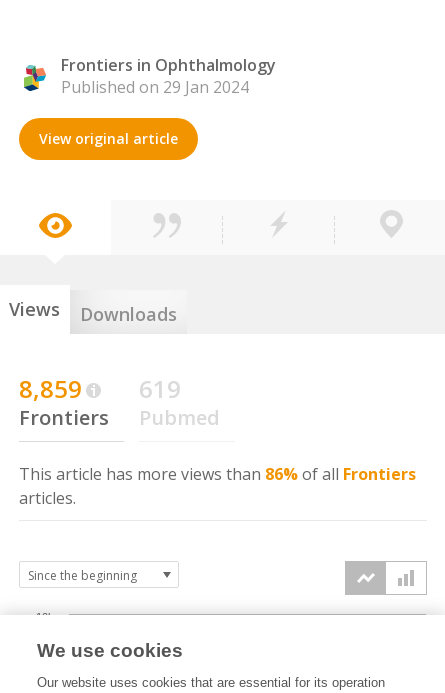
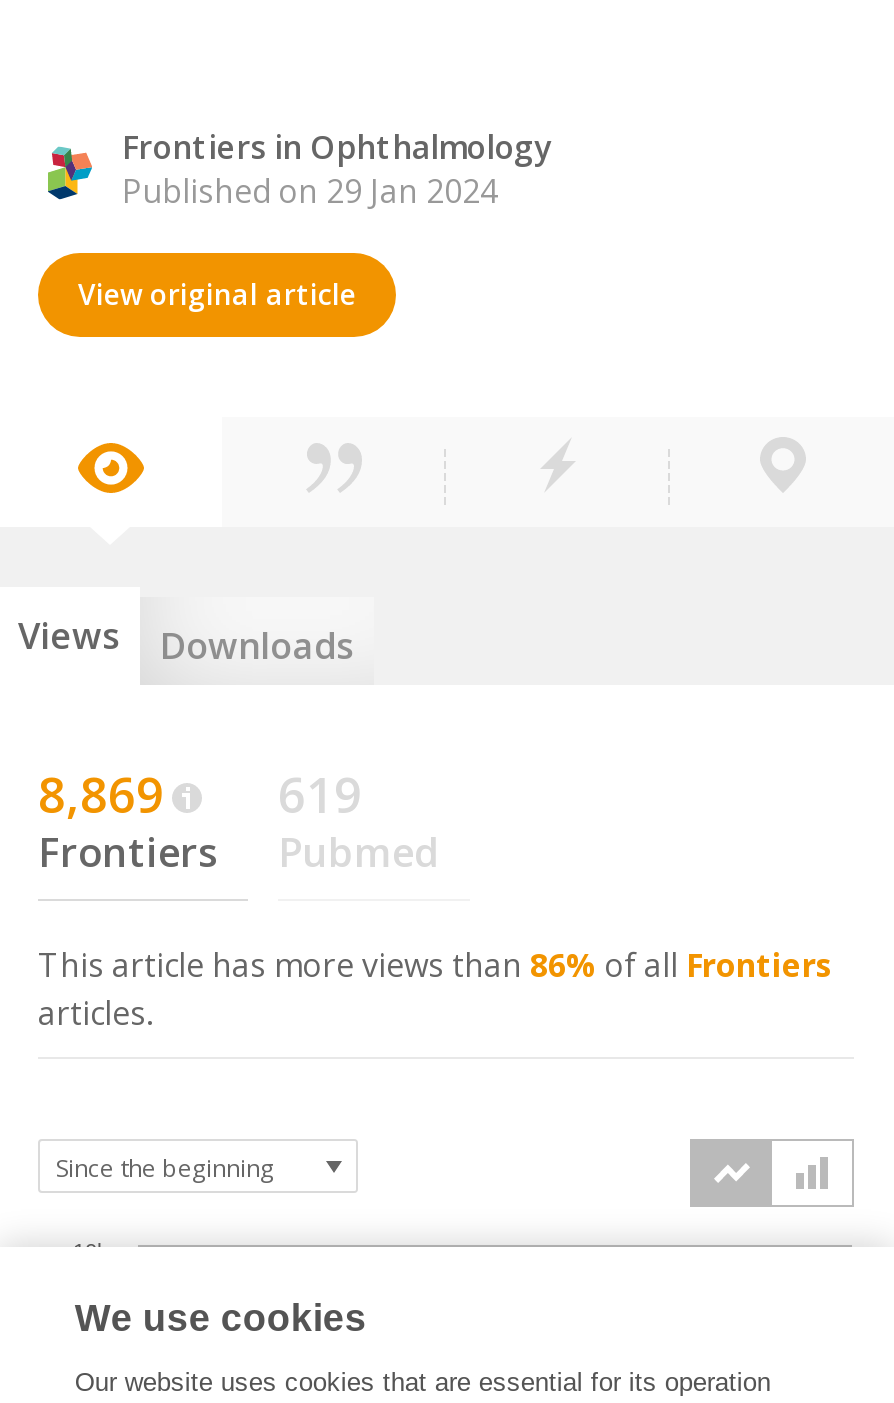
[19,372,82,405] 8,859 -> [38,761,164,827] 8,869

